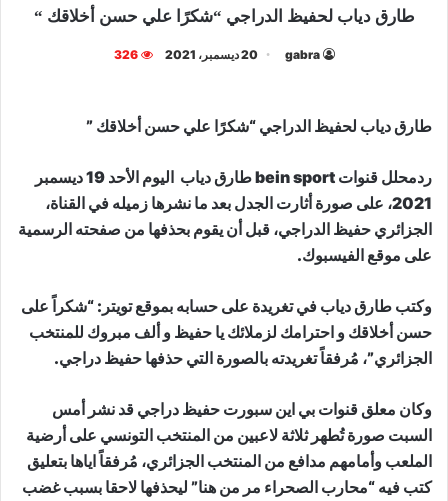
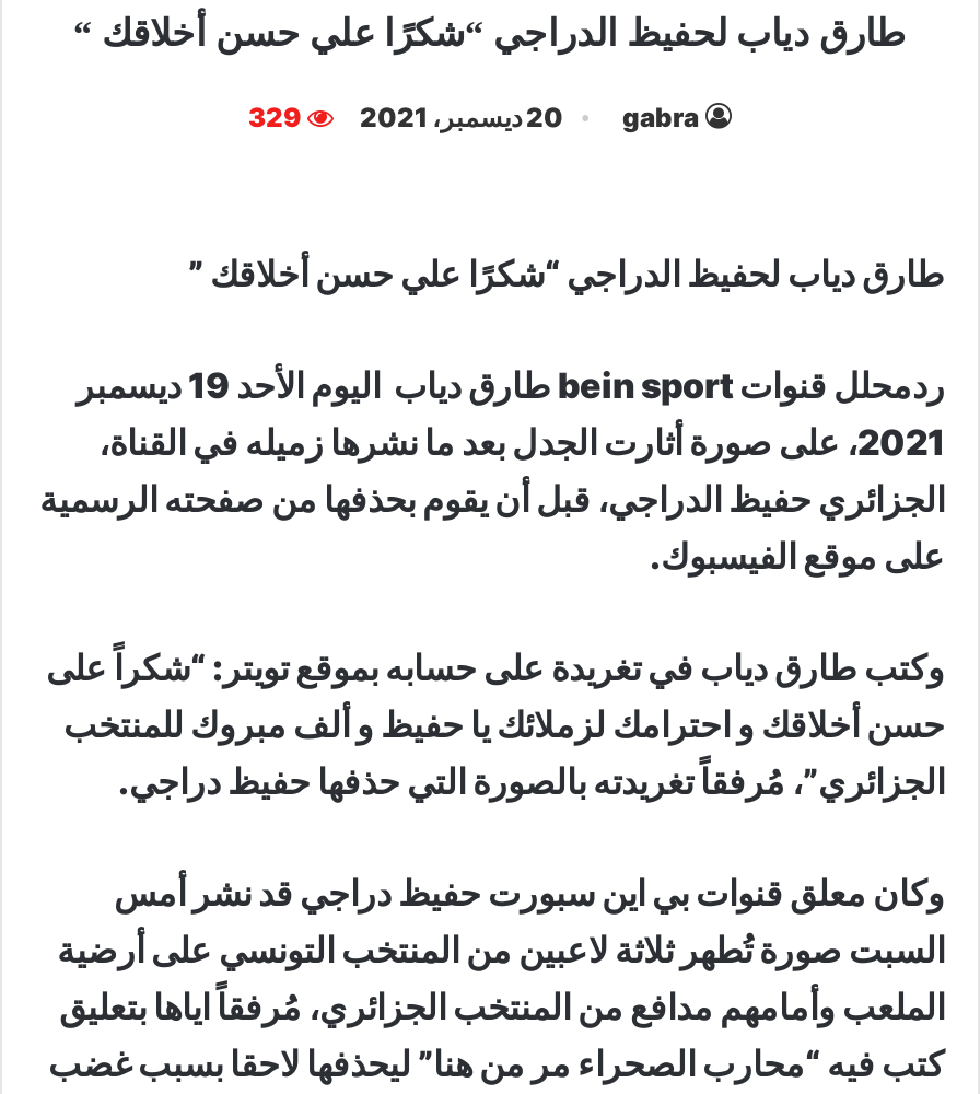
[113,47,137,62] 326 -> [248,101,301,133] 329

